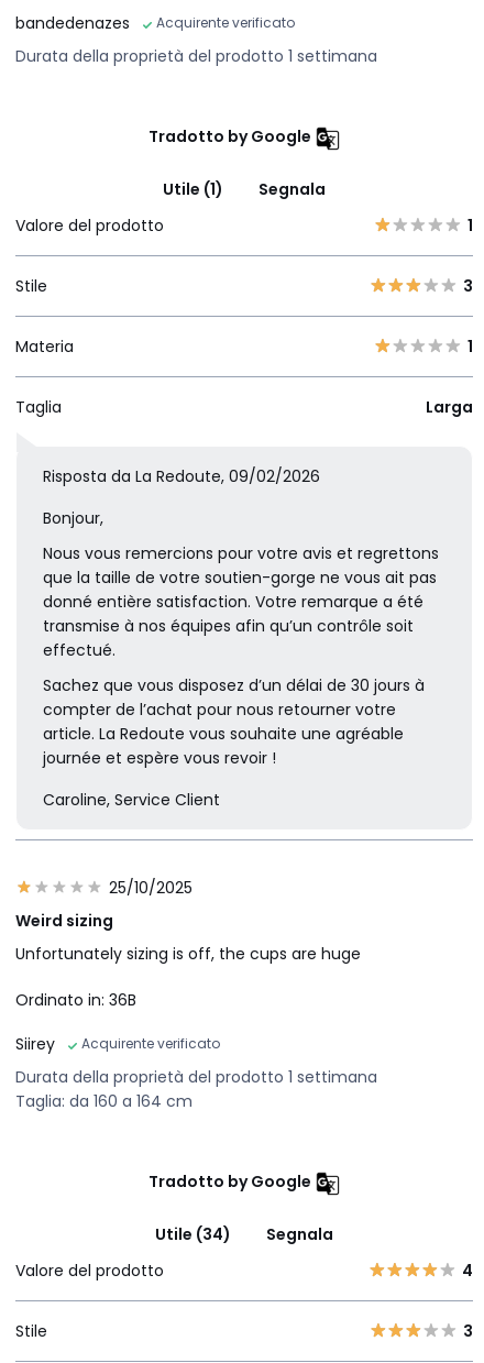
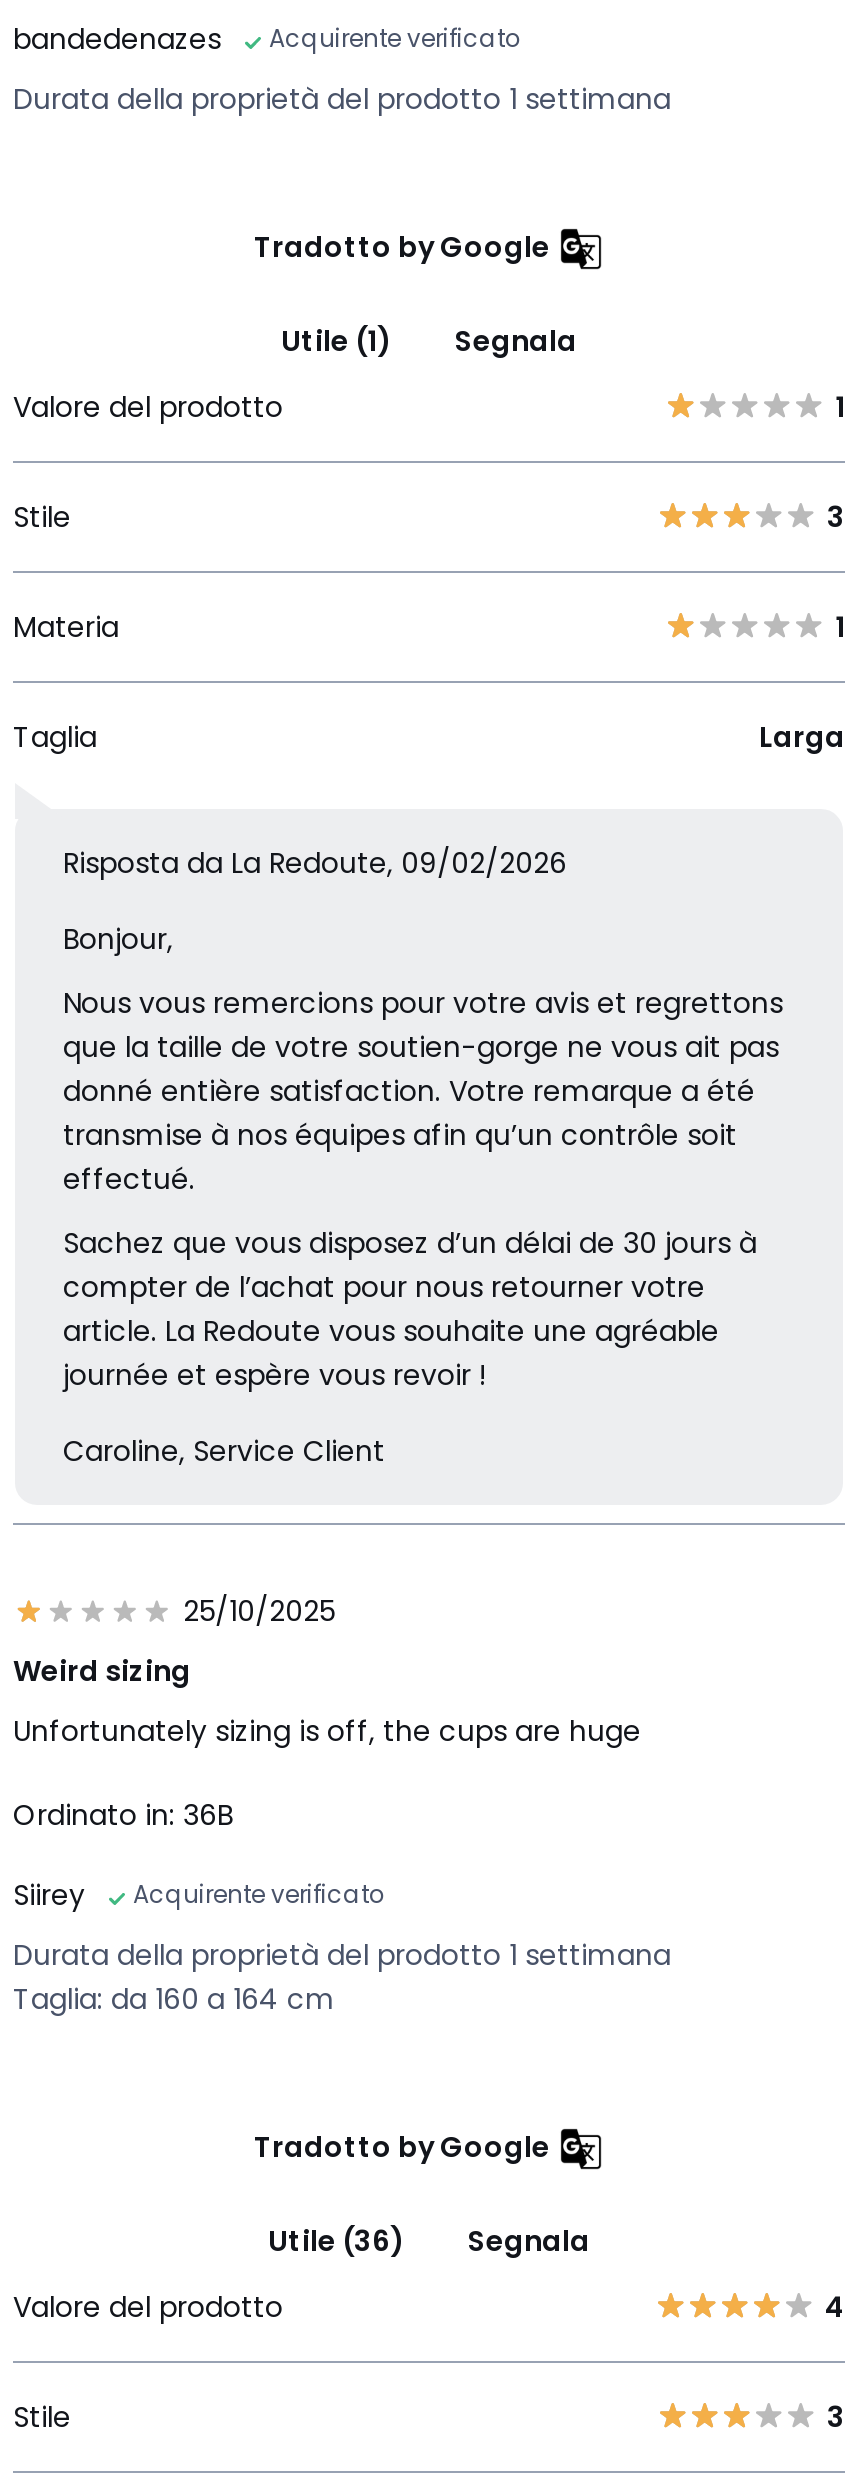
[155,1223,333,1245] Utile (34) Segnala -> [268,2222,590,2262] Utile (36) Segnala

